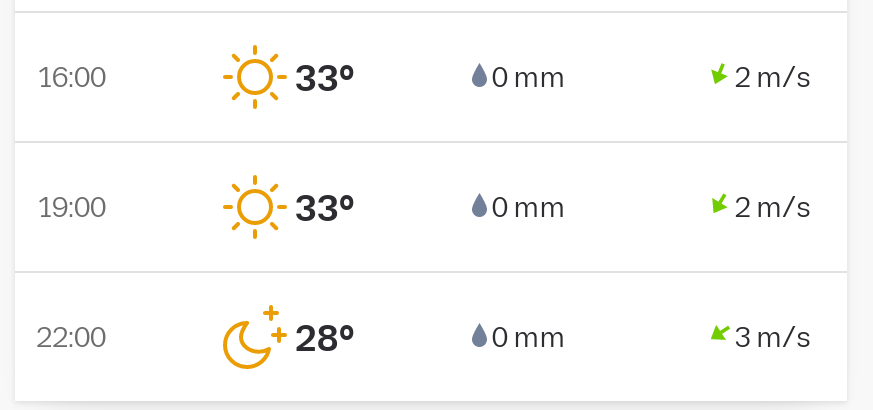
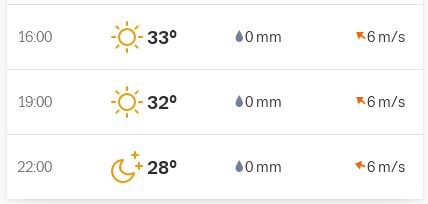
[734,60,810,92] 2 m/s -> [367,28,405,44] 6 m/s
[295,186,355,228] 33° -> [147,91,177,112] 32°
[734,190,810,222] 2 m/s -> [367,93,405,109] 6 m/s
[734,320,810,352] 3 m/s -> [367,158,405,174] 6 m/s

